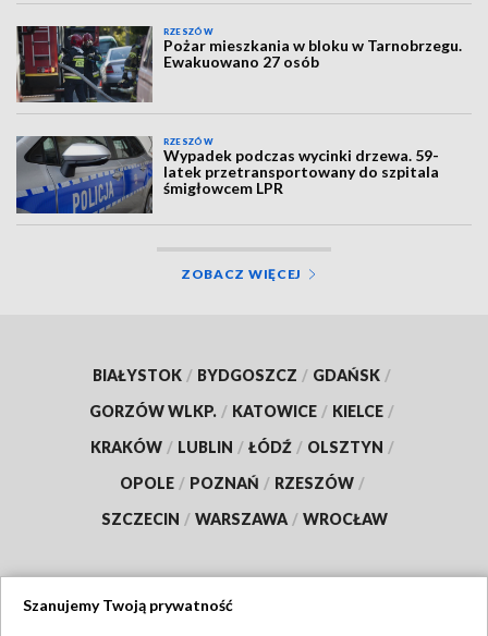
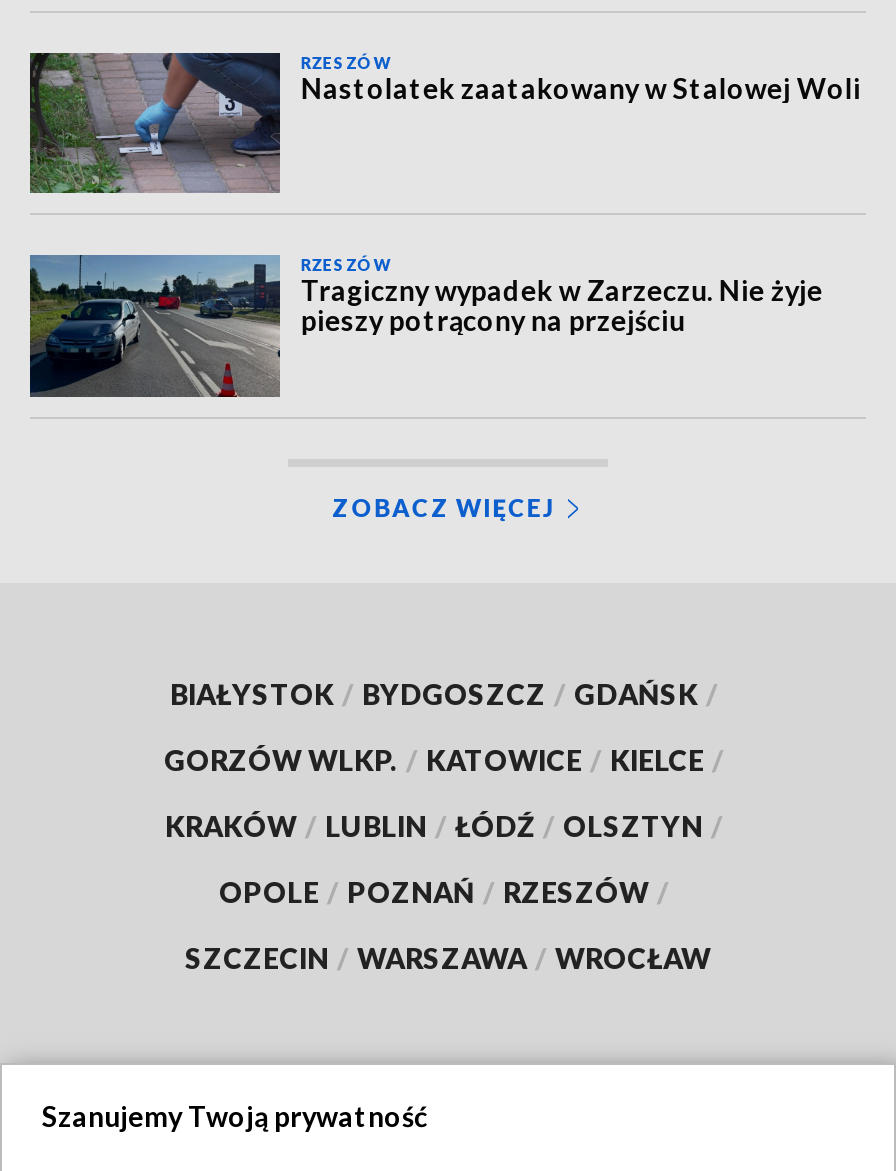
[15,25,462,103] [image] | Pożar mieszkania w bloku w Tarnobrzegu. | Ewakuowano 27 osób -> [28,53,861,195] [image] | Nastolatek zaatakowany w Stalowej Woli
[16,135,439,213] [image] | Wypadek podczas wycinki drzewa. 59- | latek przetransportowany do szpitala | śmigłowcem LPR -> [28,253,823,397] [image] | Tragiczny wypadek w Zarzeczu. Nie żyje | pieszy potrącony na przejściu

